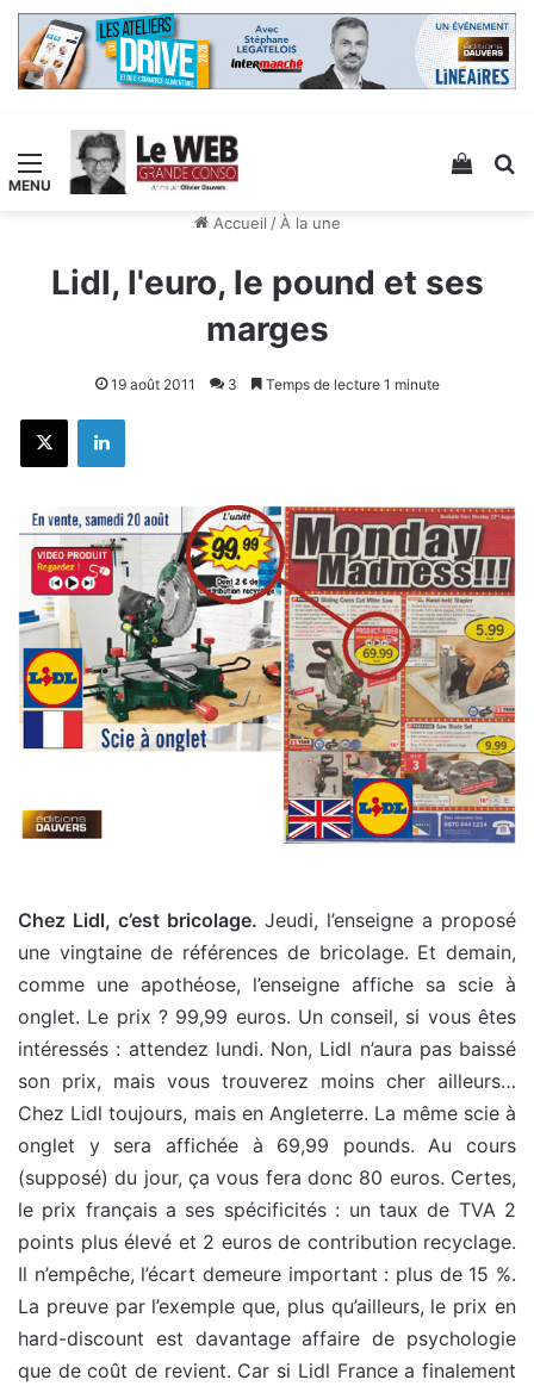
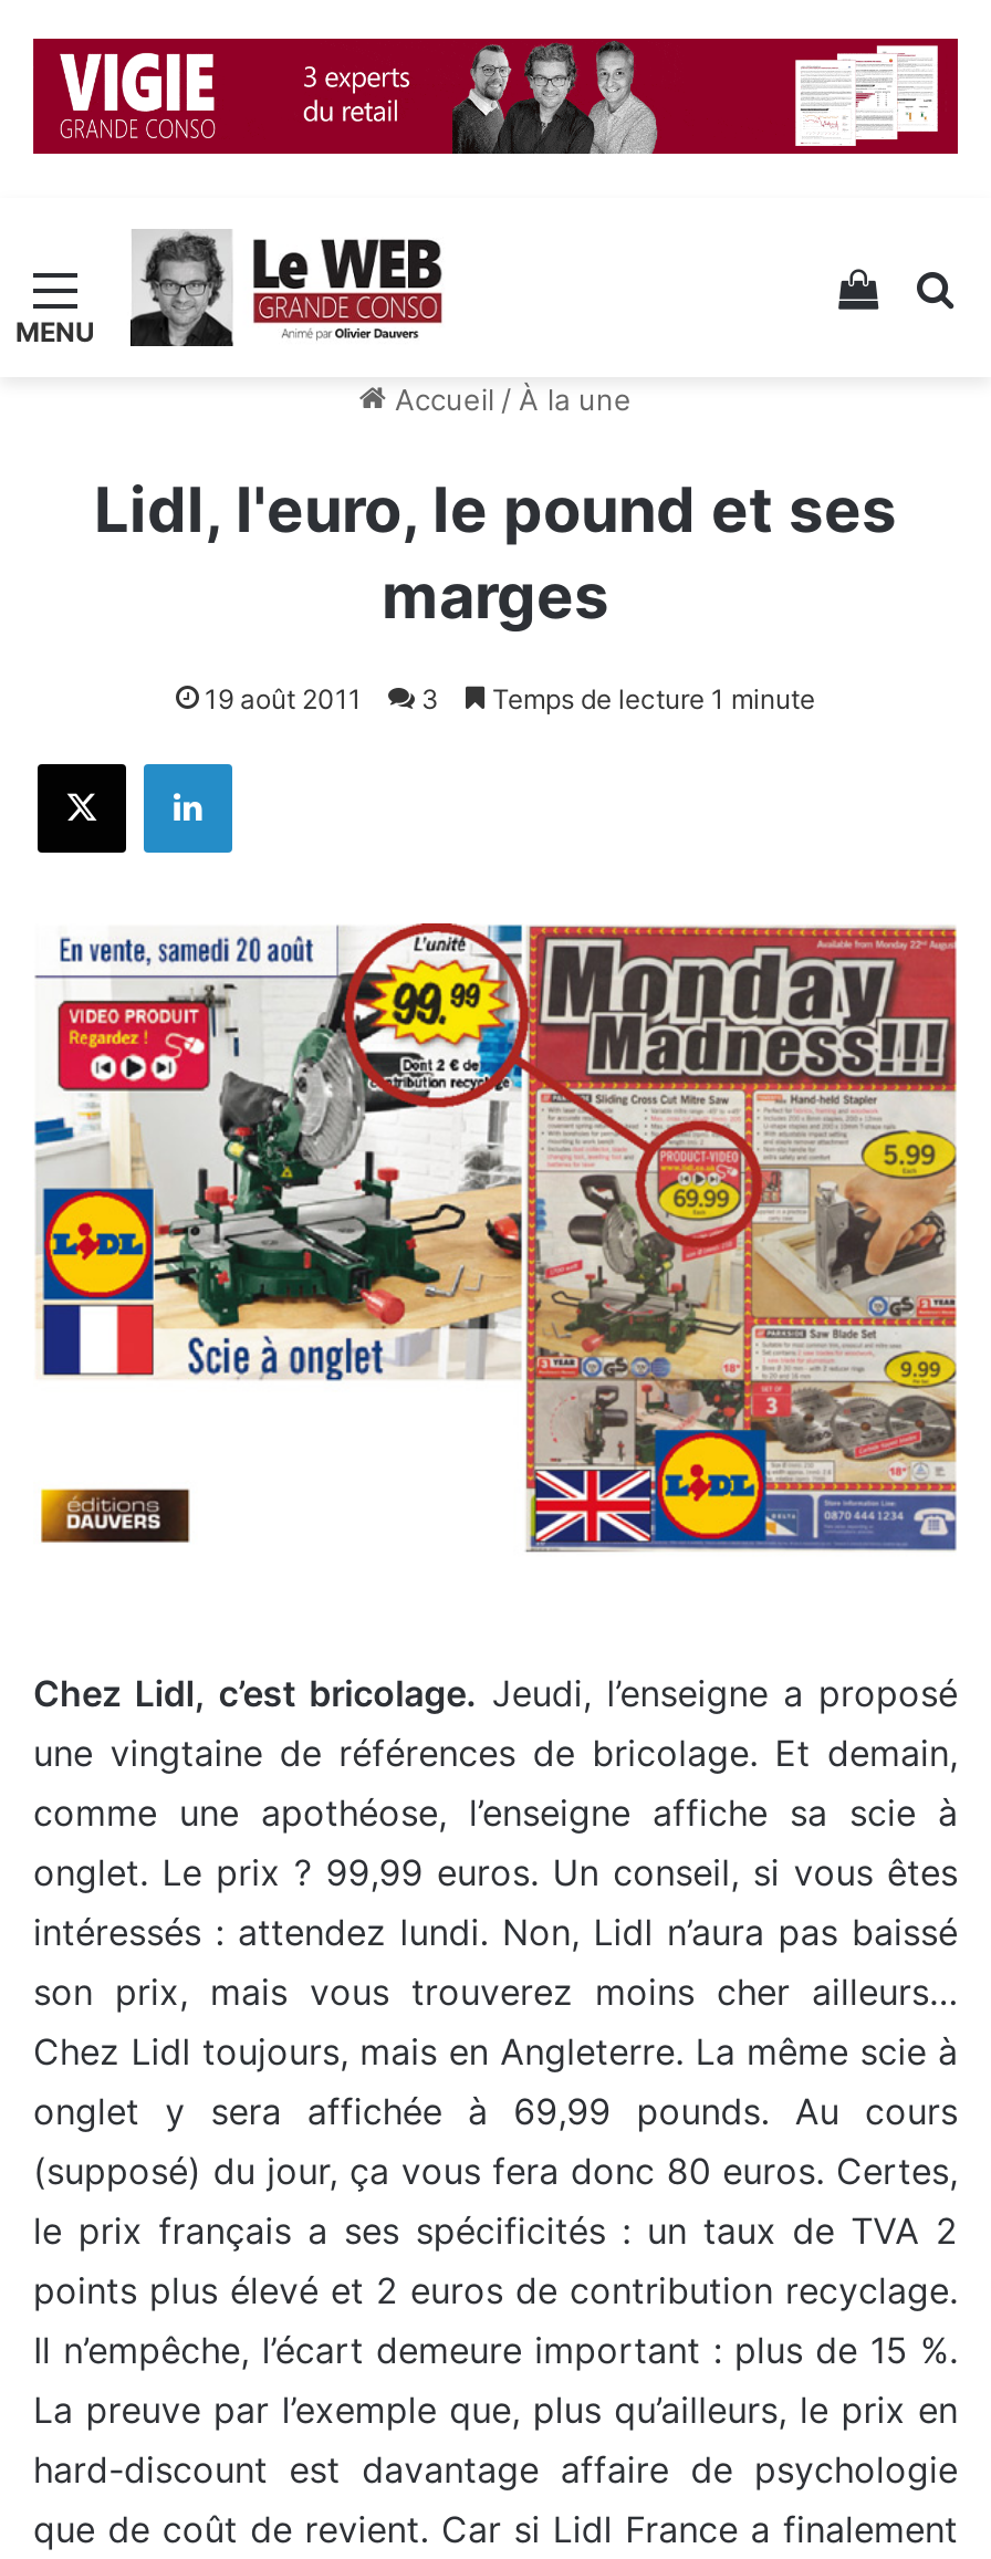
[17,12,516,91] [image] -> [31,36,960,156] [image]

